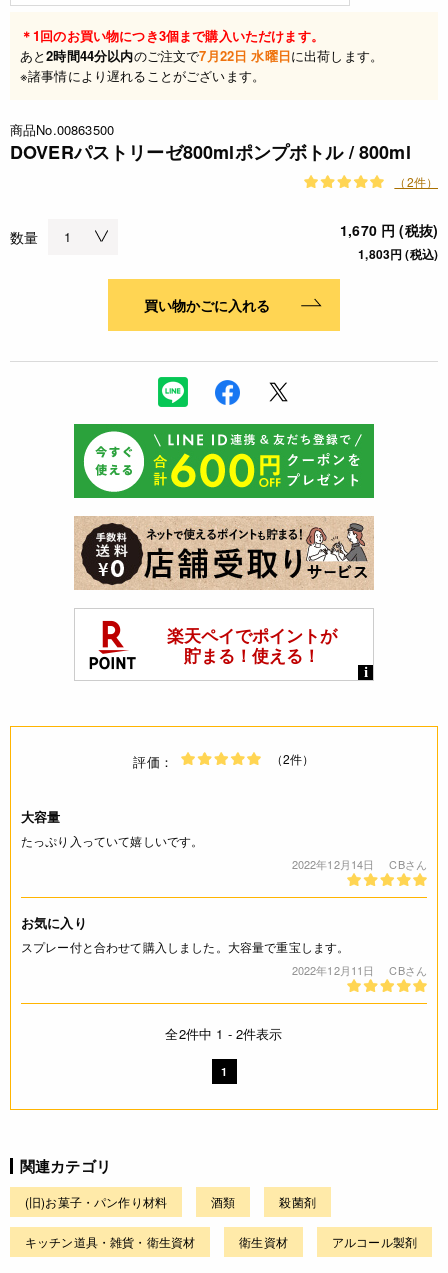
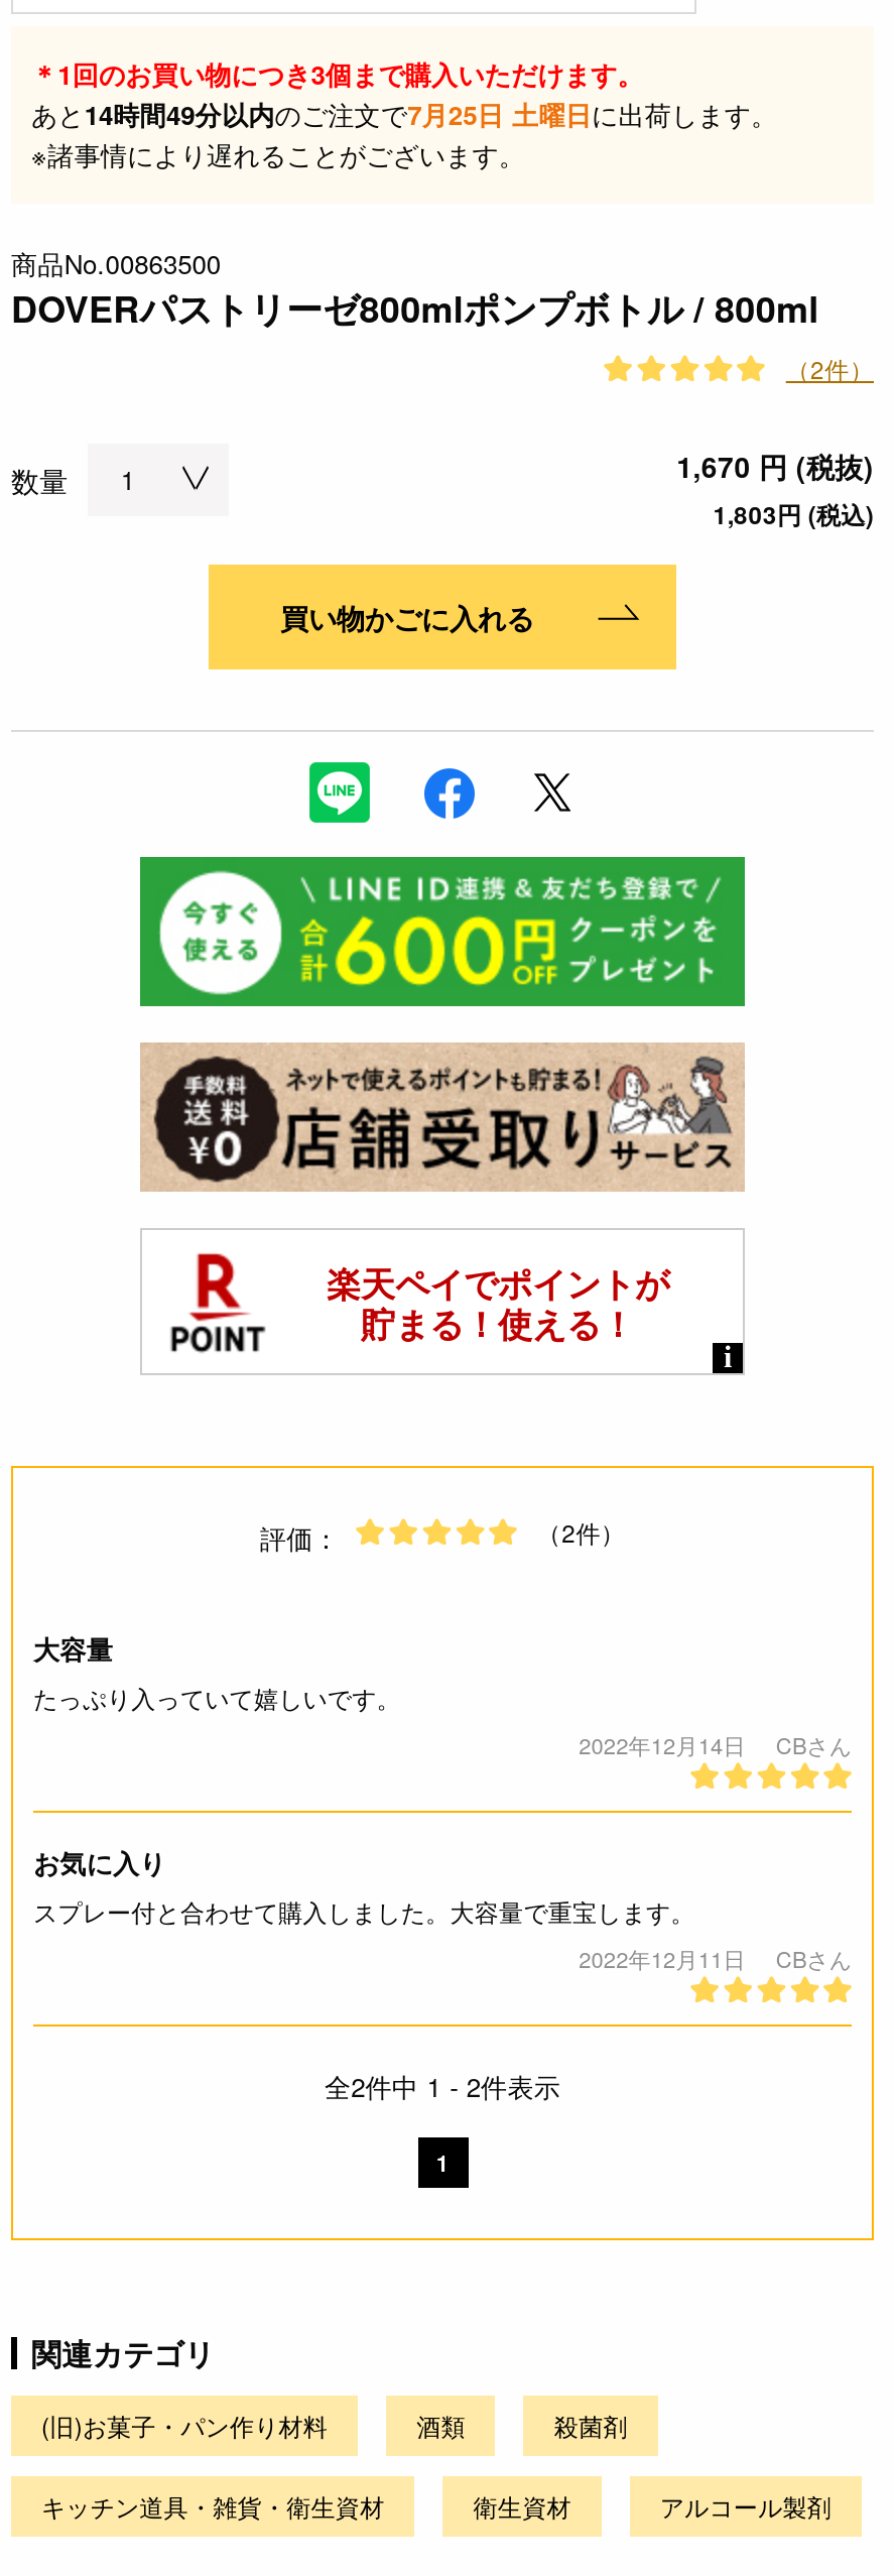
[20,46,383,65] あと2時間44分以内のご注文で7月22日 水曜日に出荷します。 -> [31,96,777,134] あと14時間49分以内のご注文で7月25日 土曜日に出荷します。

